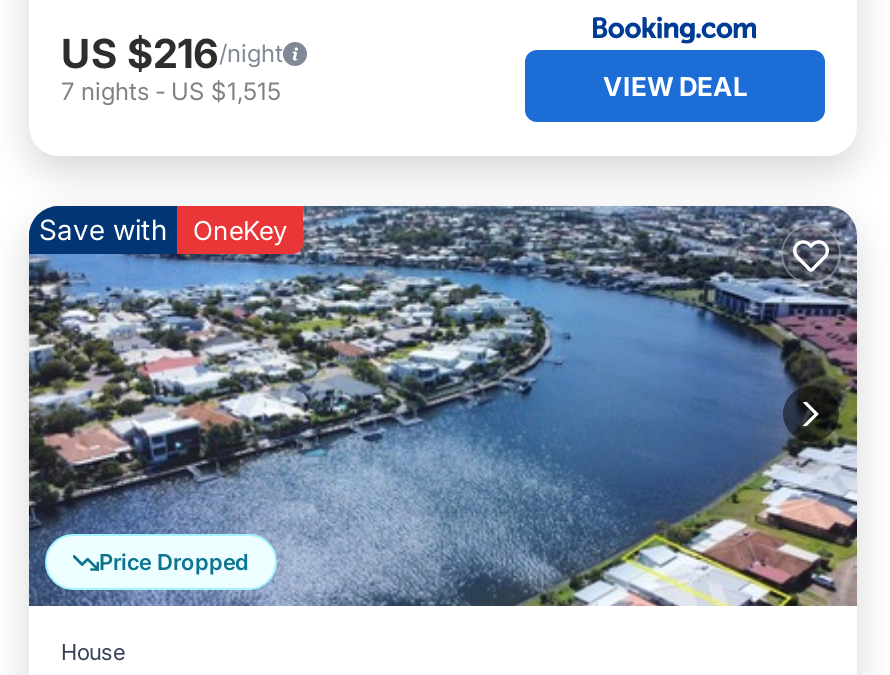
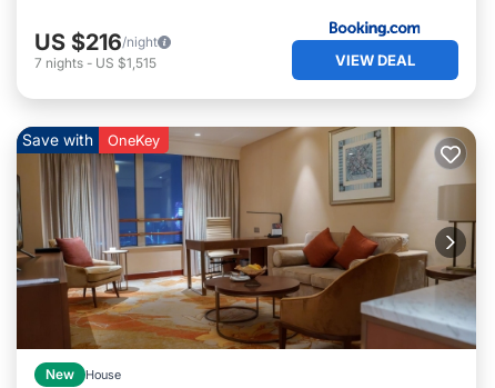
[27,204,859,608] [image] -> [16,126,477,350] [image]
[99,548,249,576] Price Dropped -> none
none -> [46,367,74,382] New

